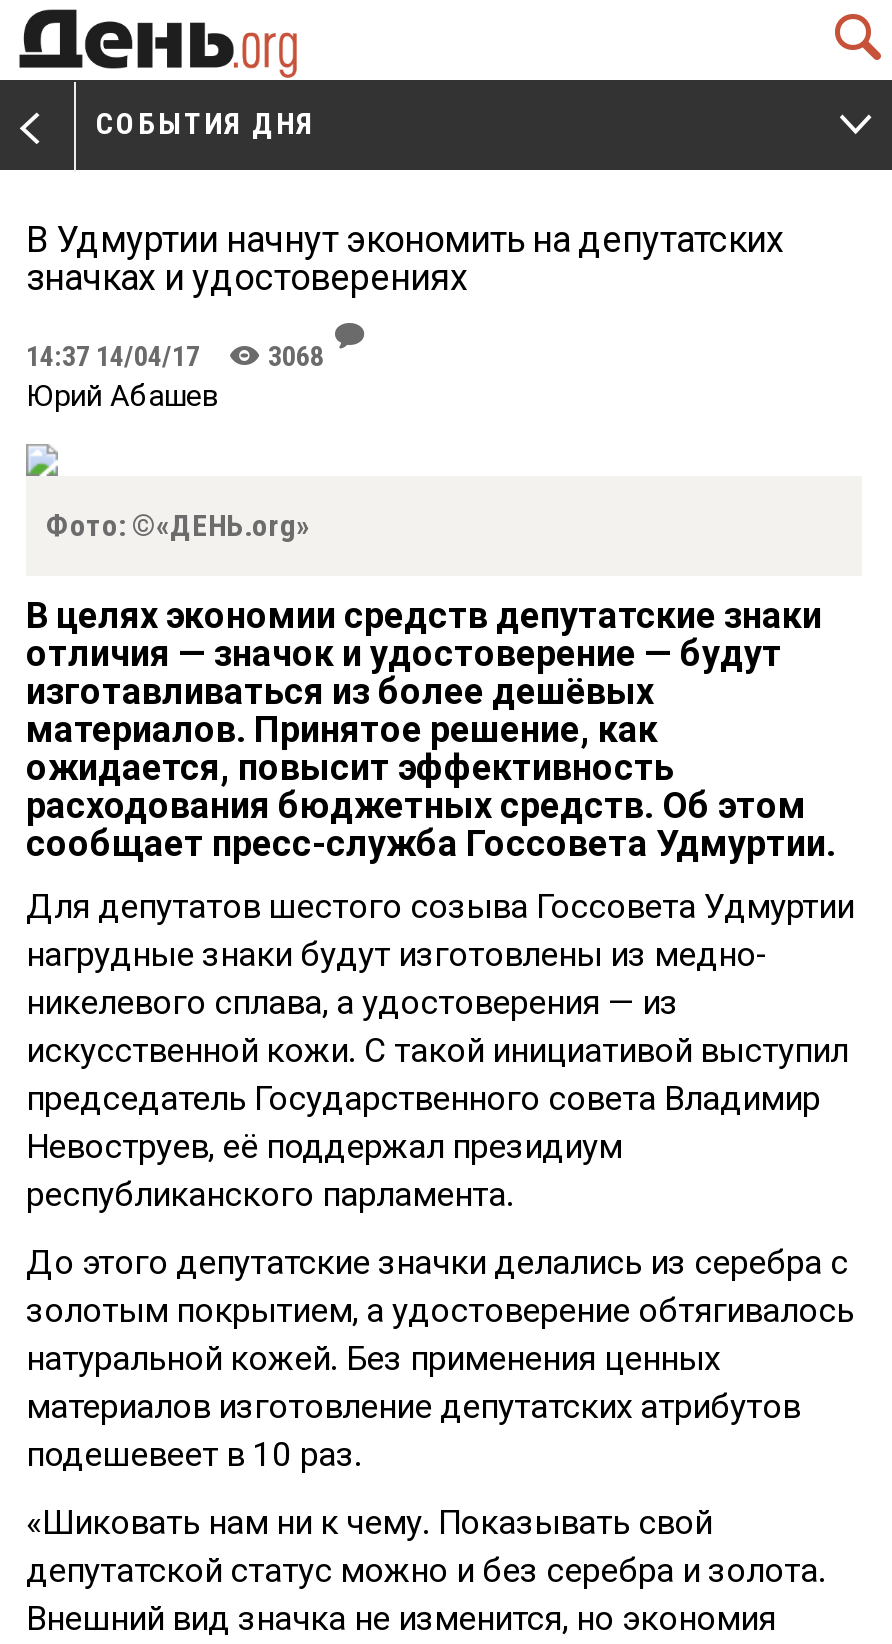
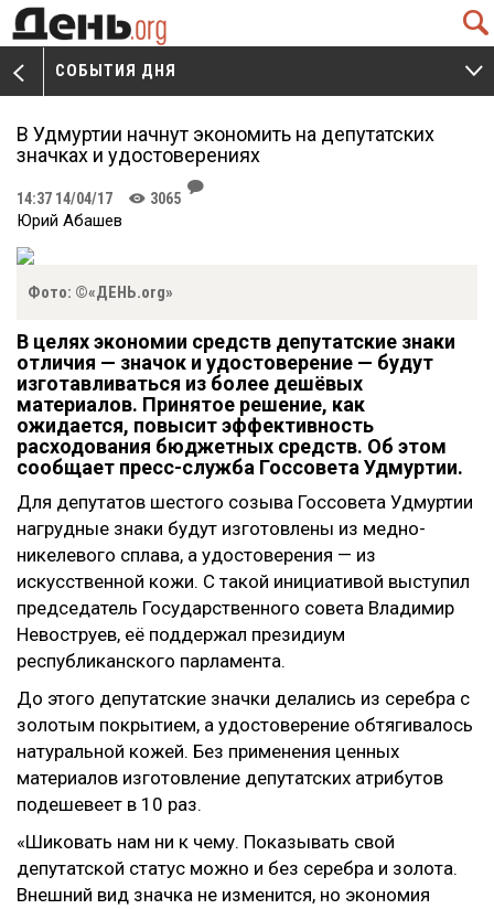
[26,340,324,372] 14:37 14/04/17 K 3068 -> [17,190,181,207] 14:37 14/04/17 K 3065

